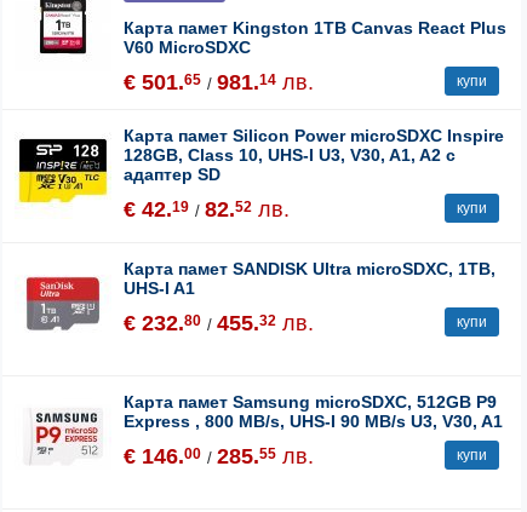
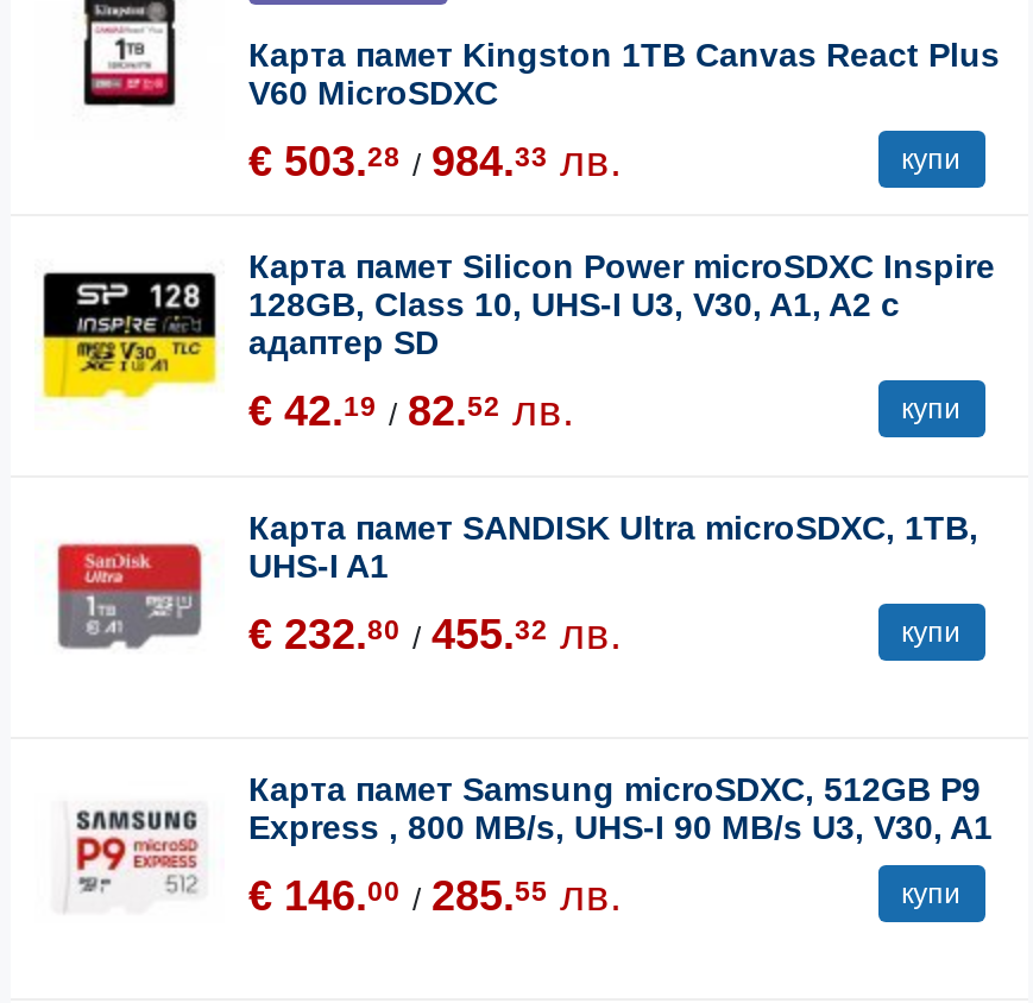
[124,71,314,95] € 501.65 / 981.14 лв. -> [248,139,622,186] € 503.28 / 984.33 лв.

